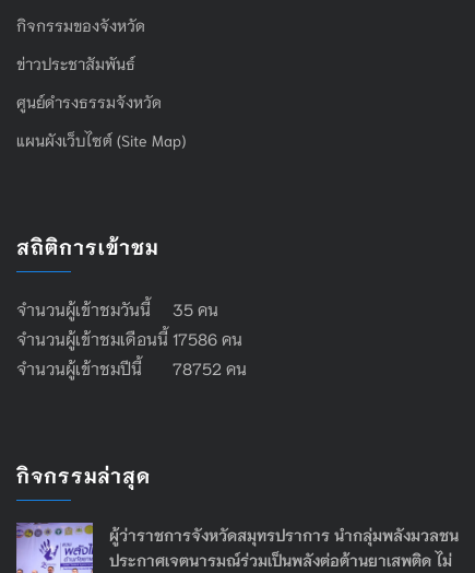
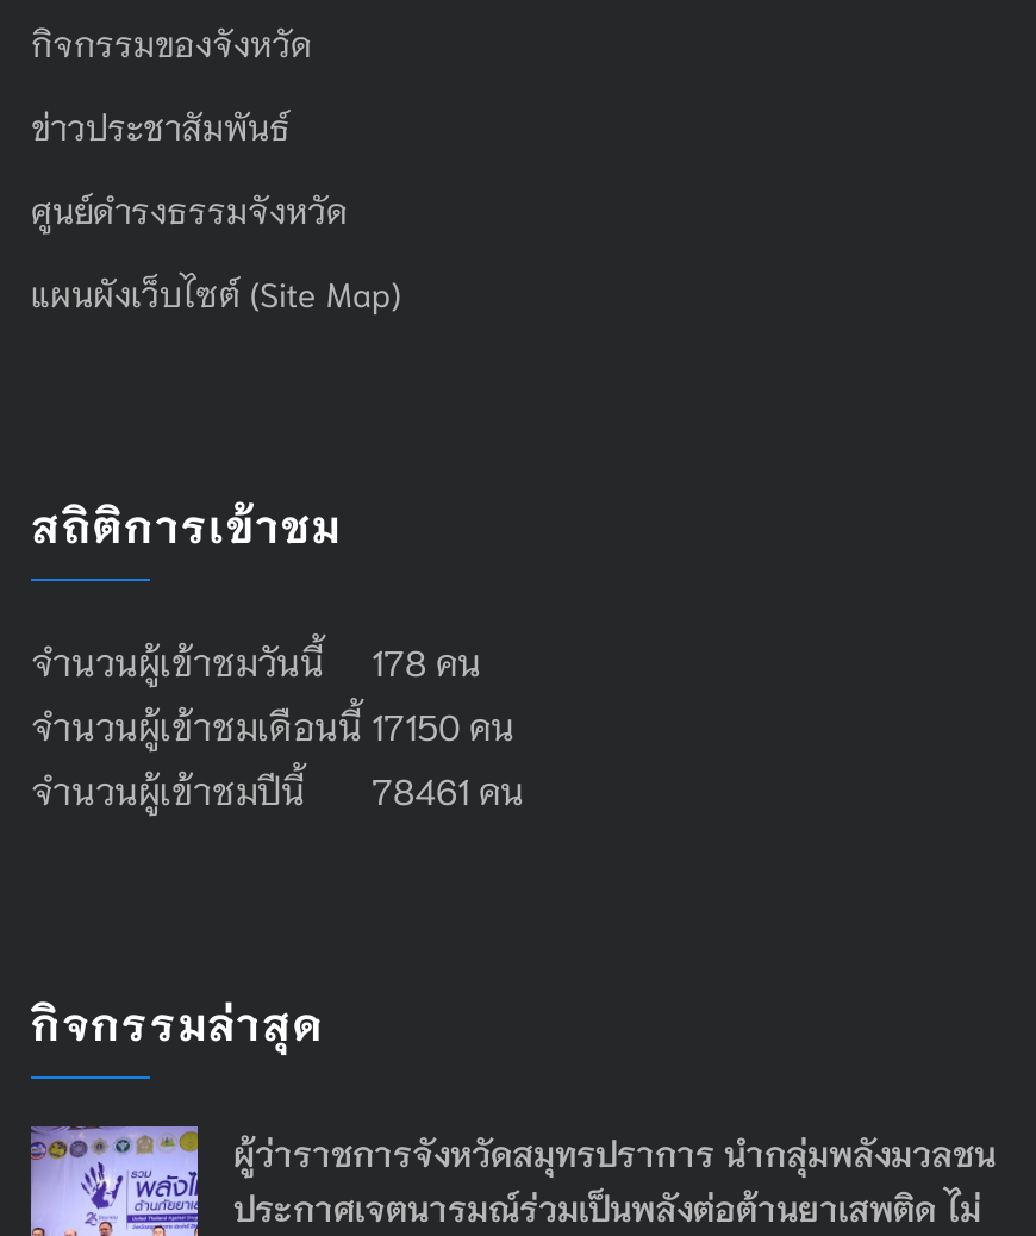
[16,297,218,319] จำนวนผู้เข้าชมวันนี้ 35 คน -> [31,635,481,683] จำนวนผู้เข้าชมวันนี้ 178 คน
[16,327,242,349] จำนวนผู้เข้าชมเดือนนี้ 17586 คน -> [31,699,514,747] จำนวนผู้เข้าชมเดือนนี้ 17150 คน
[16,356,247,378] จำนวนผู้เข้าชมปีนี้ 78752 คน -> [31,764,524,811] จำนวนผู้เข้าชมปีนี้ 78461 คน

